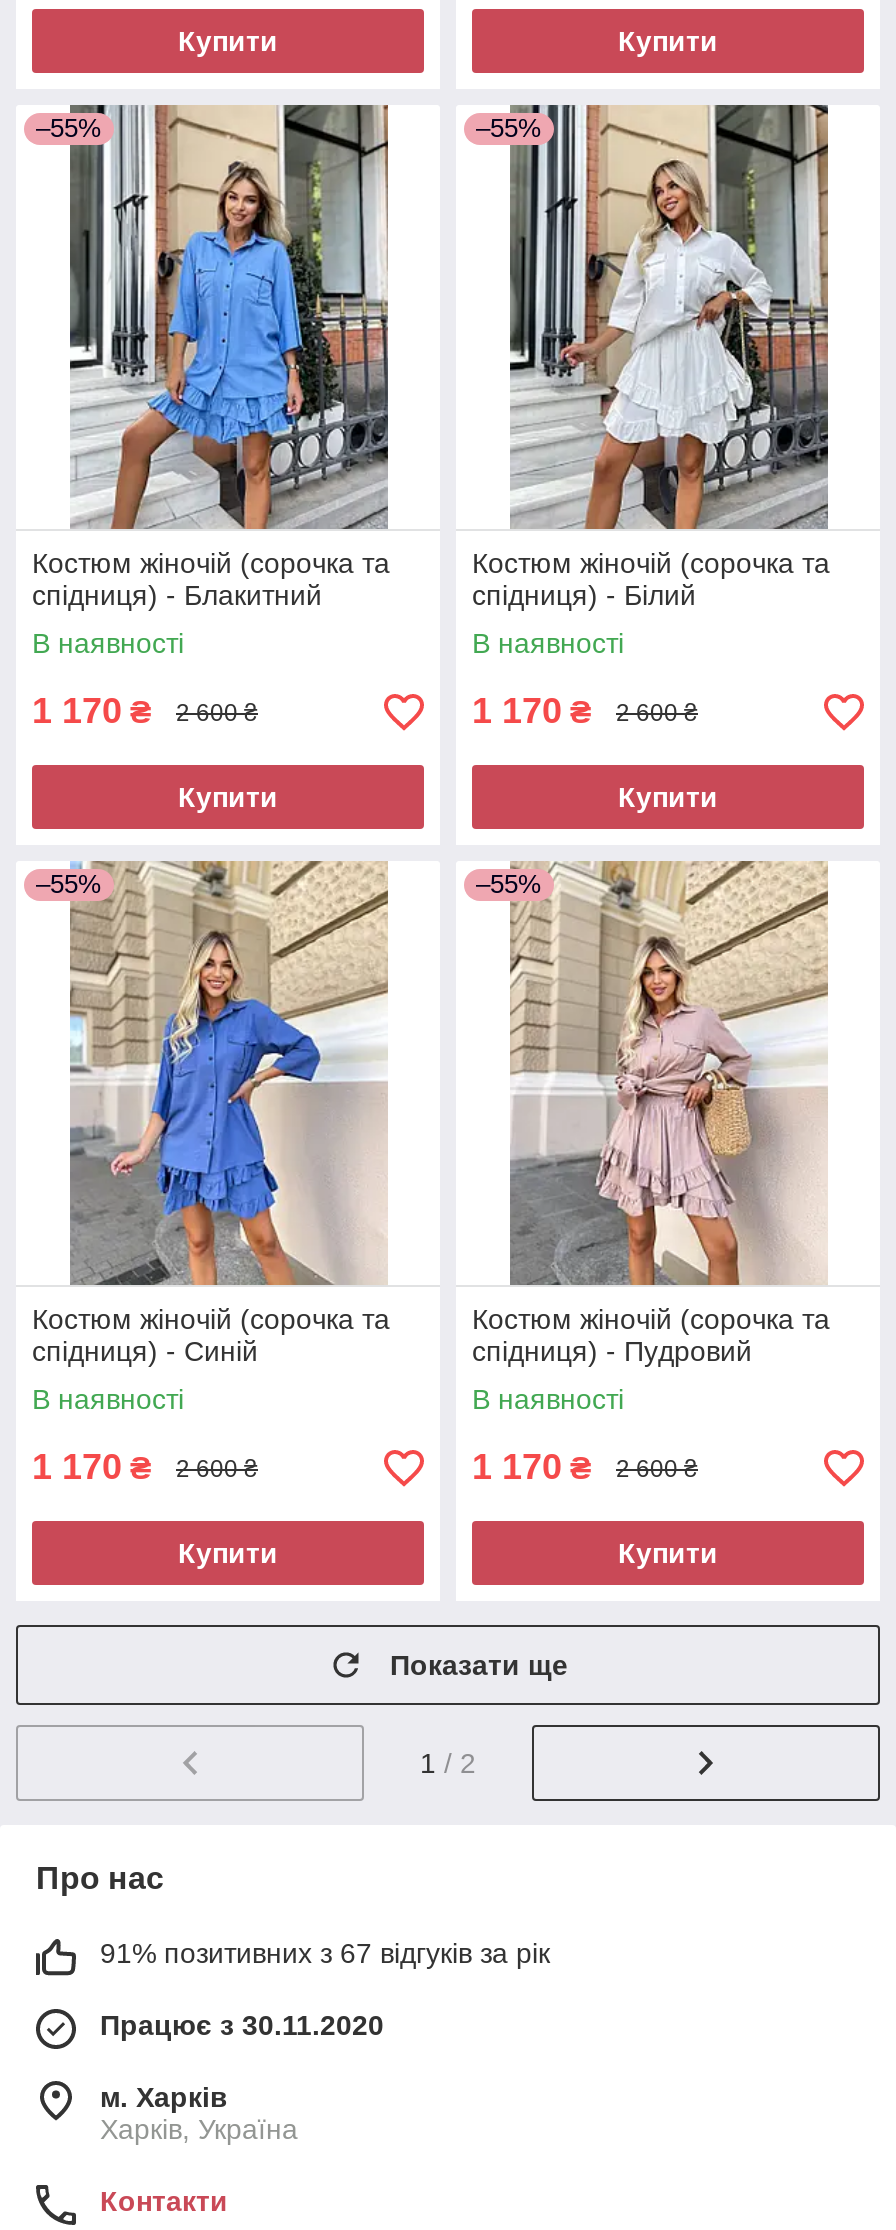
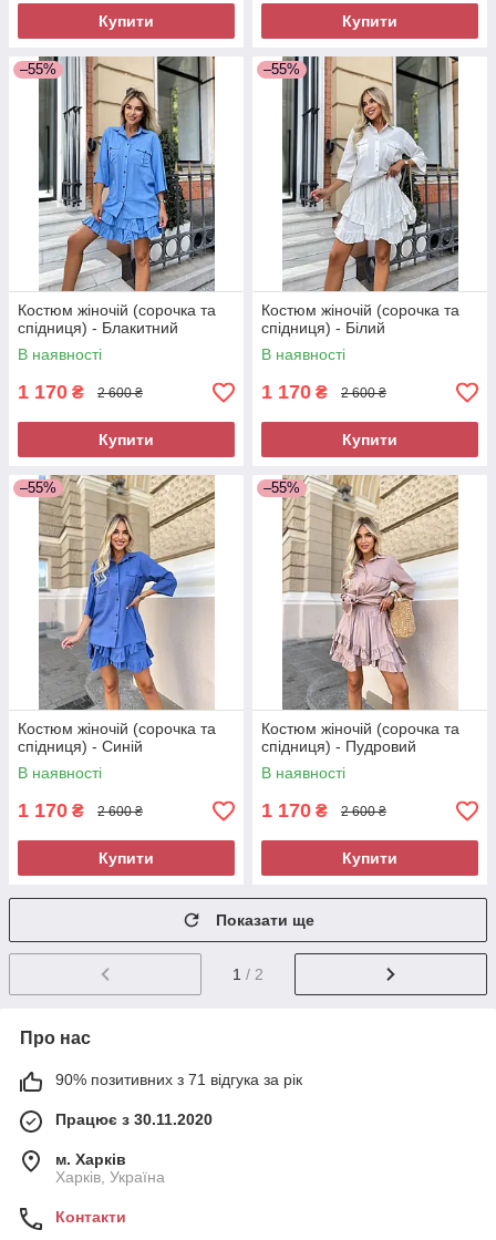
[100,1937,550,1969] 91% позитивних з 67 відгуків за рік -> [55,1071,302,1088] 90% позитивних з 71 відгука за рік

